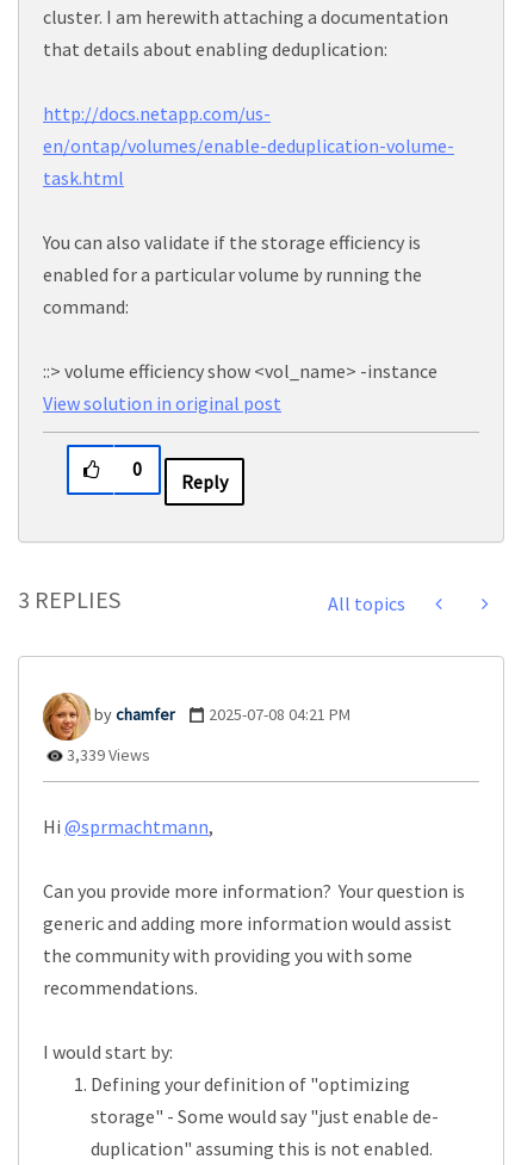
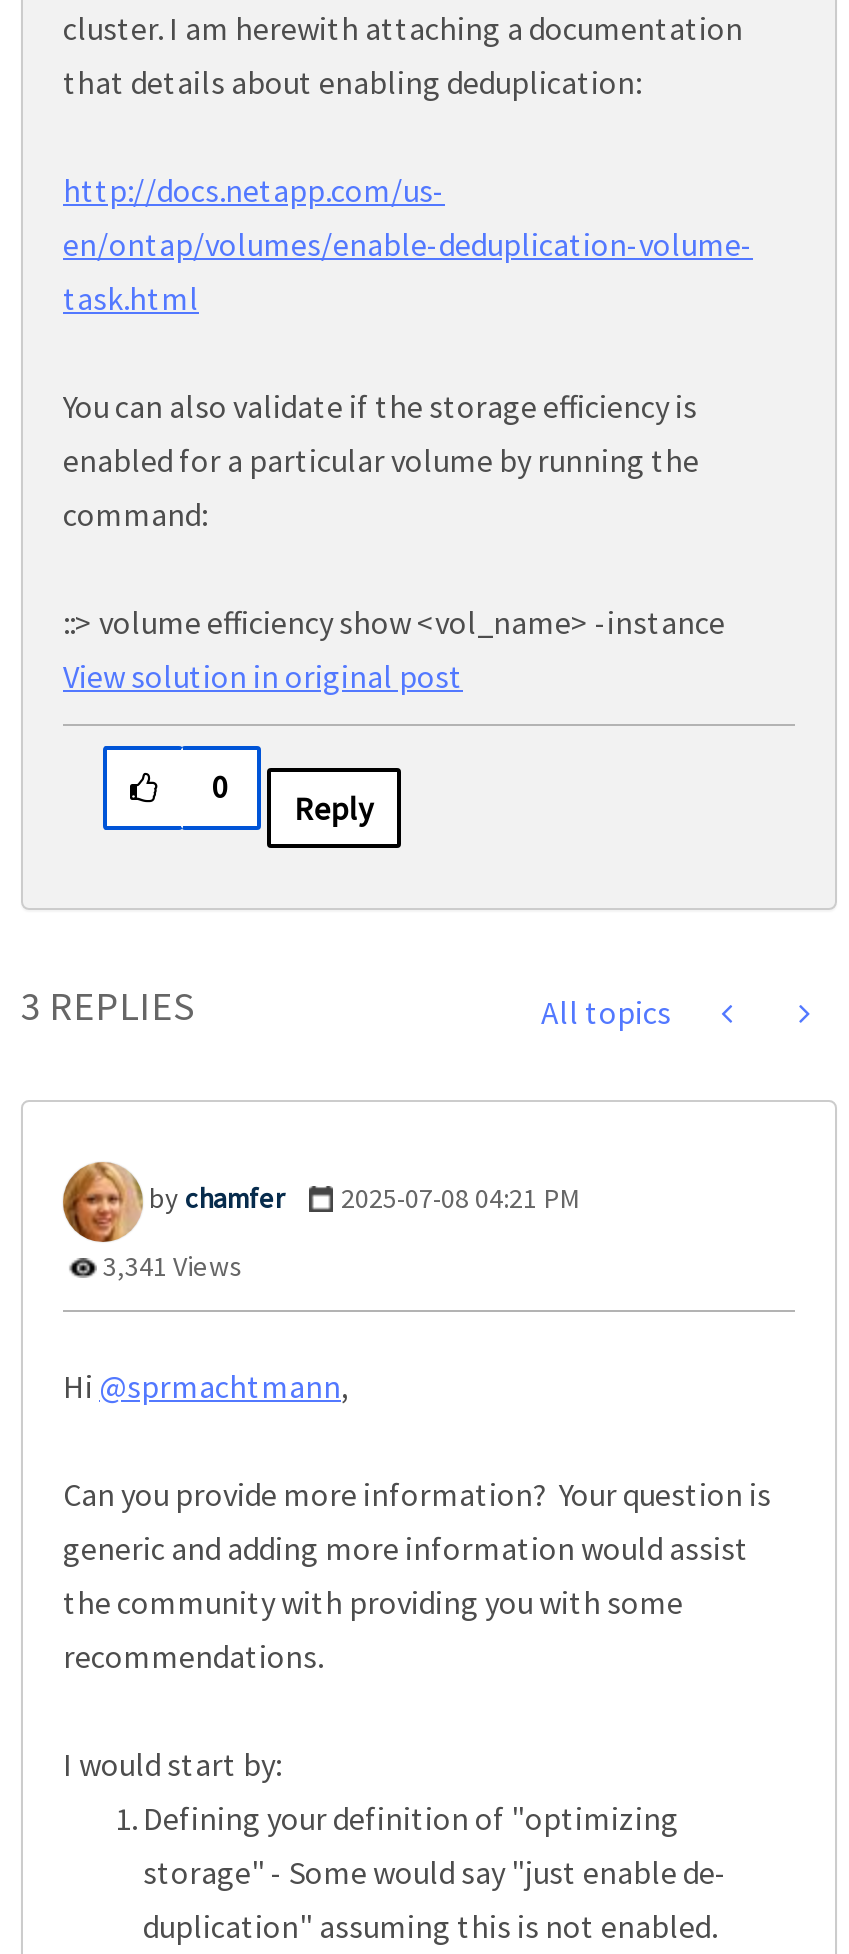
[63,744,150,766] 3,339 Views -> [97,1248,243,1284] 3,341 Views

